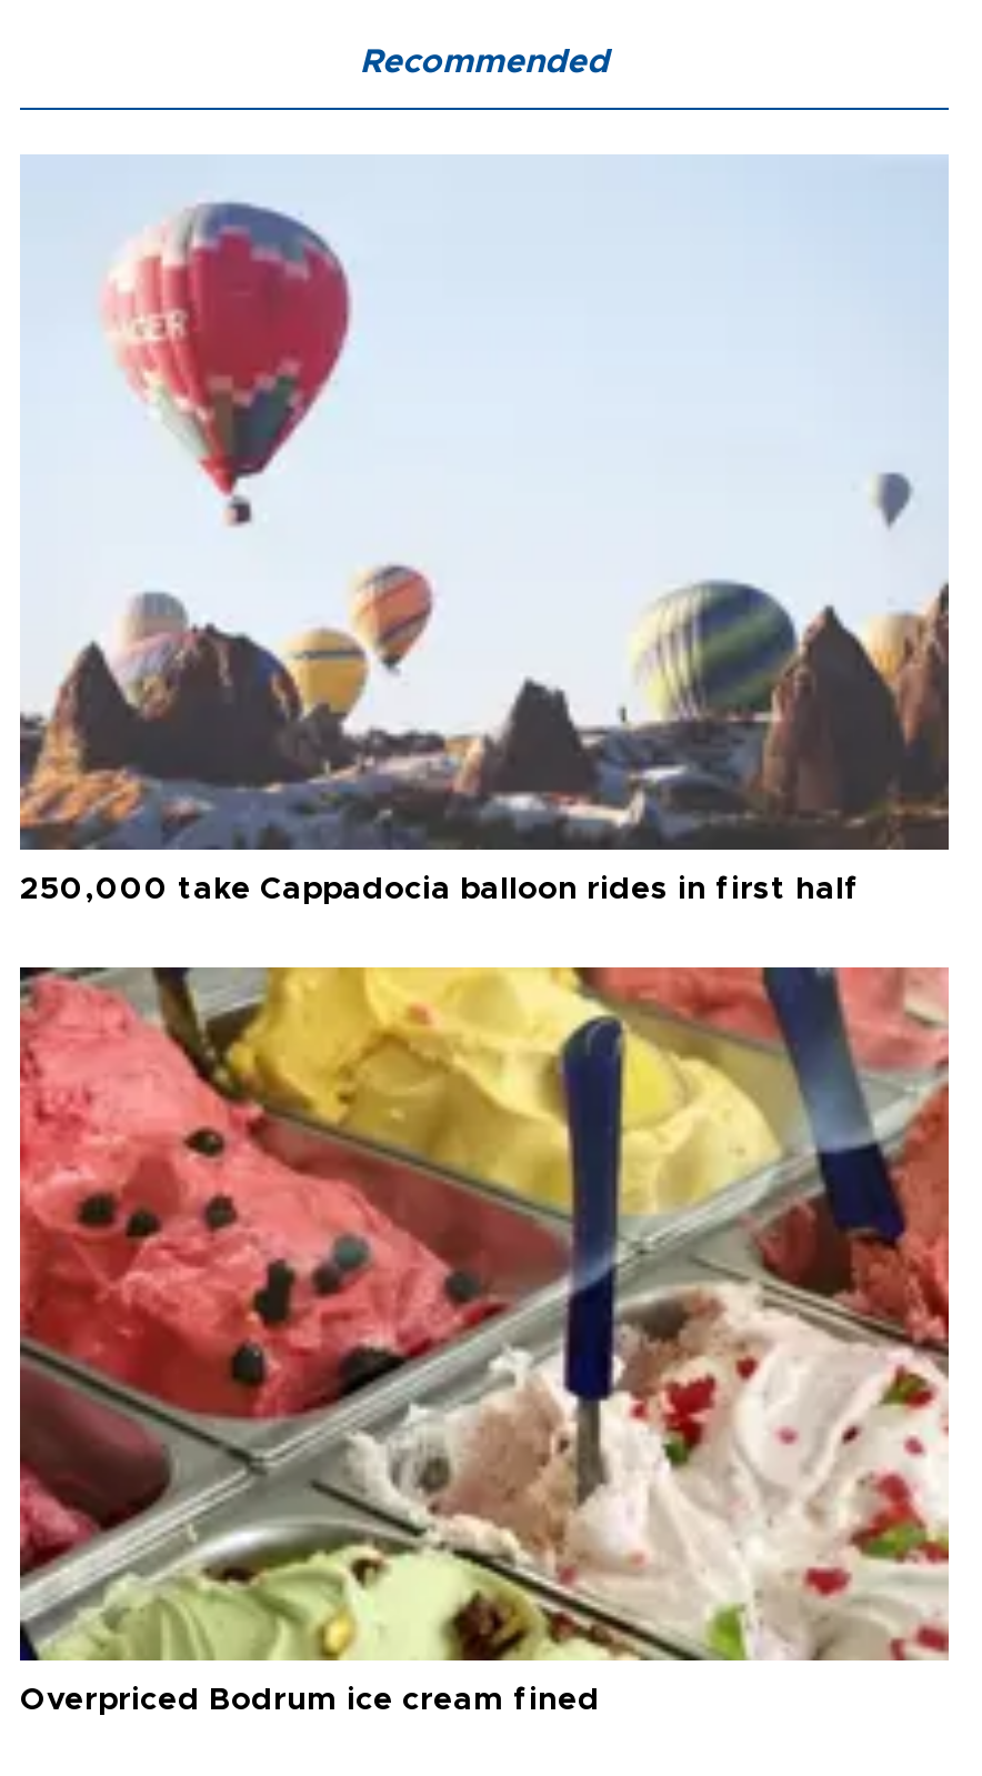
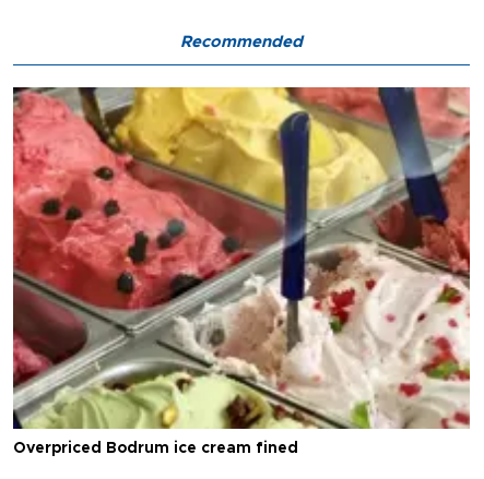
[18,154,951,904] [image] | 250,000 take Cappadocia balloon rides in first half -> none

